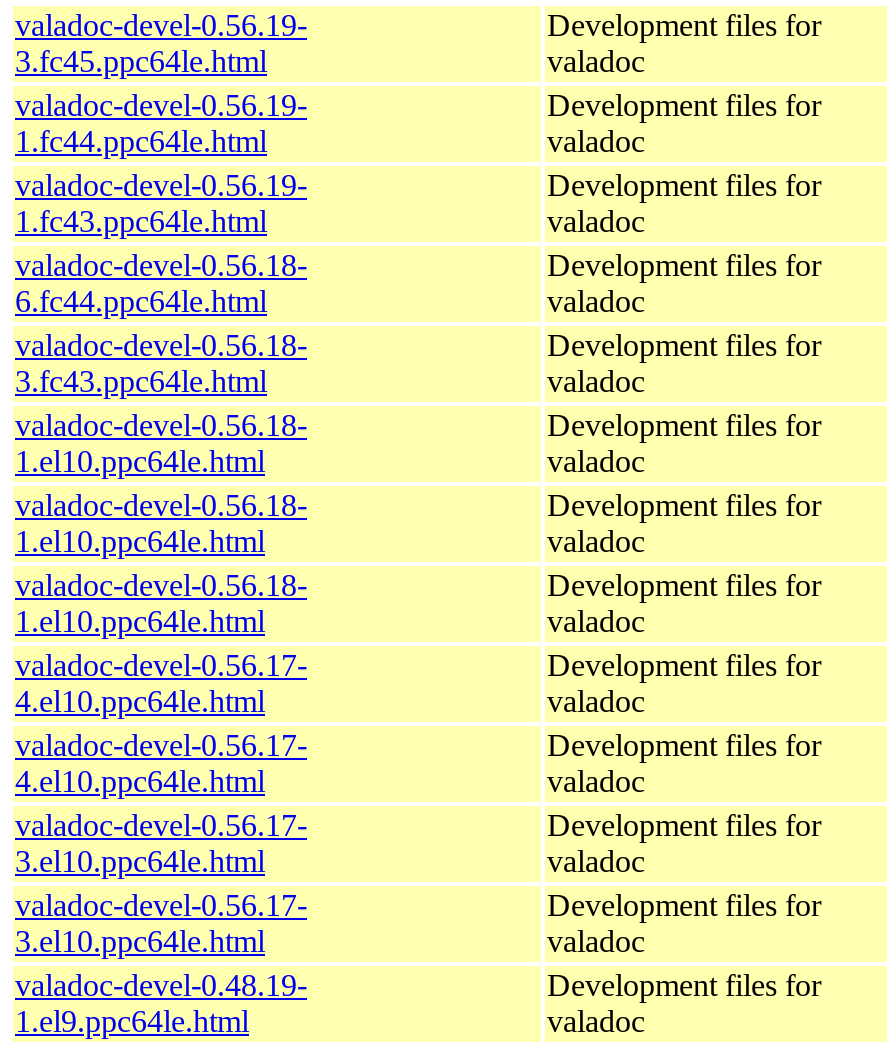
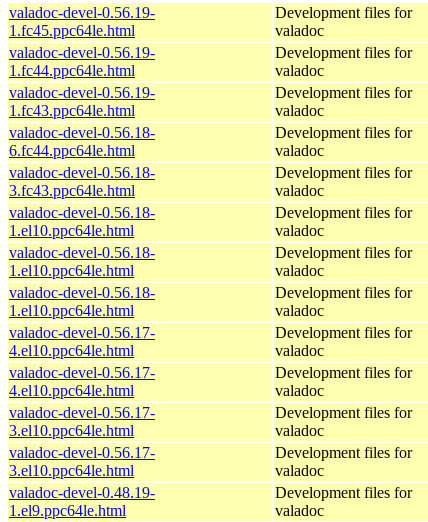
[15,43,267,77] 3.fc45.ppc64le.html -> [9,22,135,39] 1.fc45.ppc64le.html

